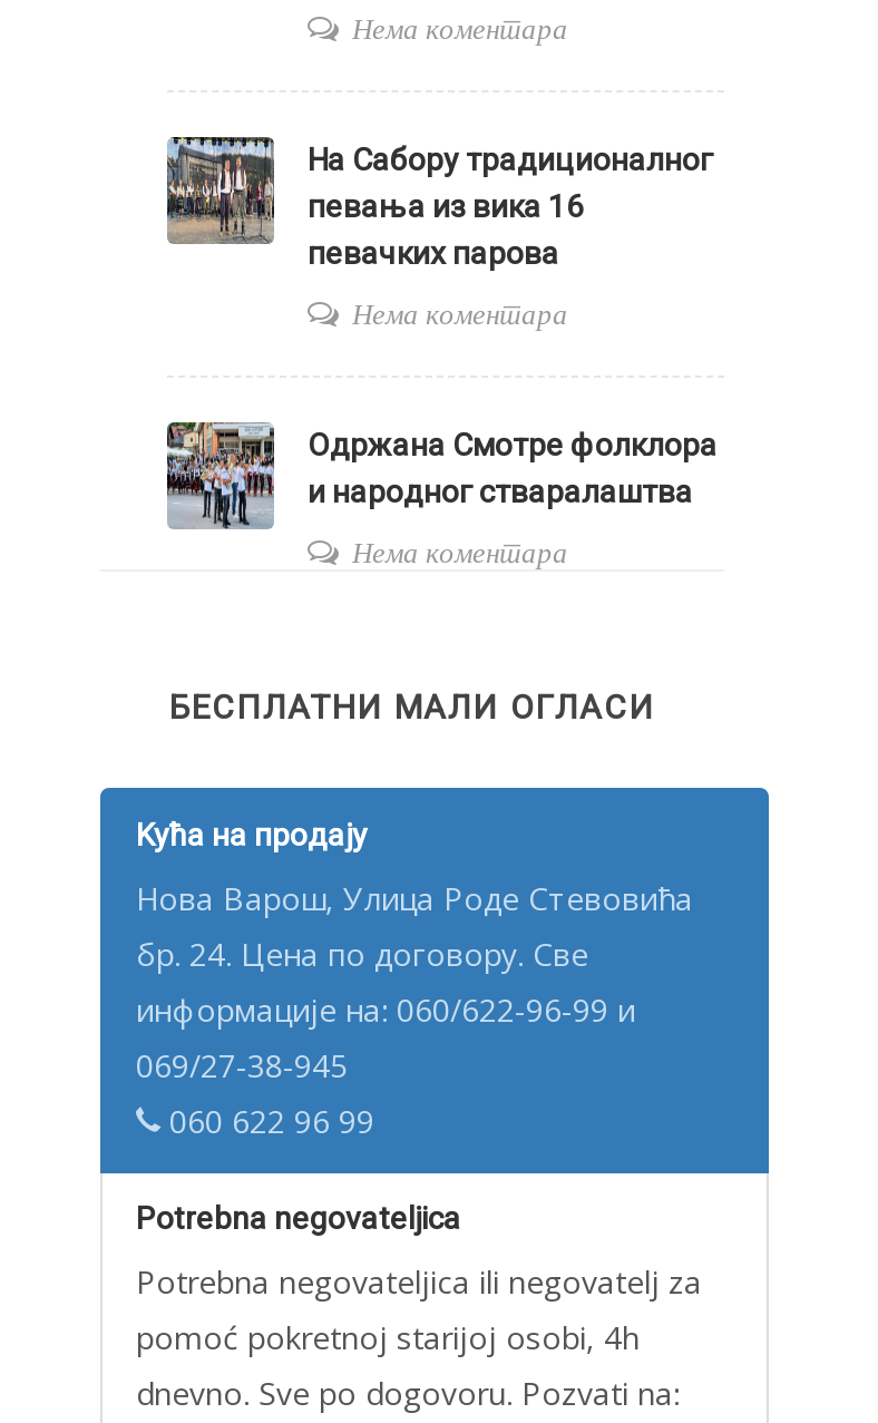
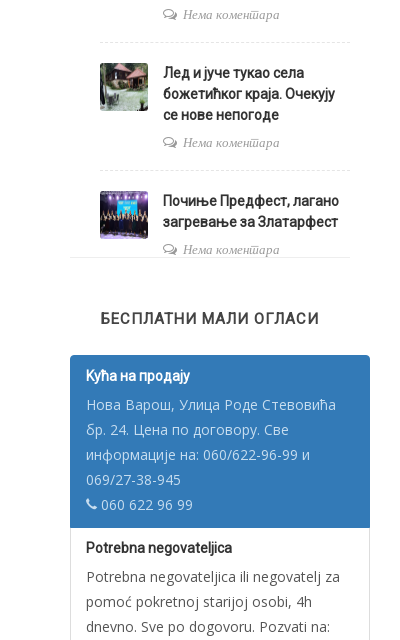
[165,137,713,271] [image] | На Сабору традиционалног | певања из вика 16 | певачких парова -> [99,63,335,123] [image] | Лед и јуче тукао села | божетићког краја. Очекују | се нове непогоде
[165,420,718,532] [image] | Одржана Смотре фолклора | и народног стваралаштва -> [99,190,339,239] [image] | Почиње Предфест, лагано | загревање за Златарфест

